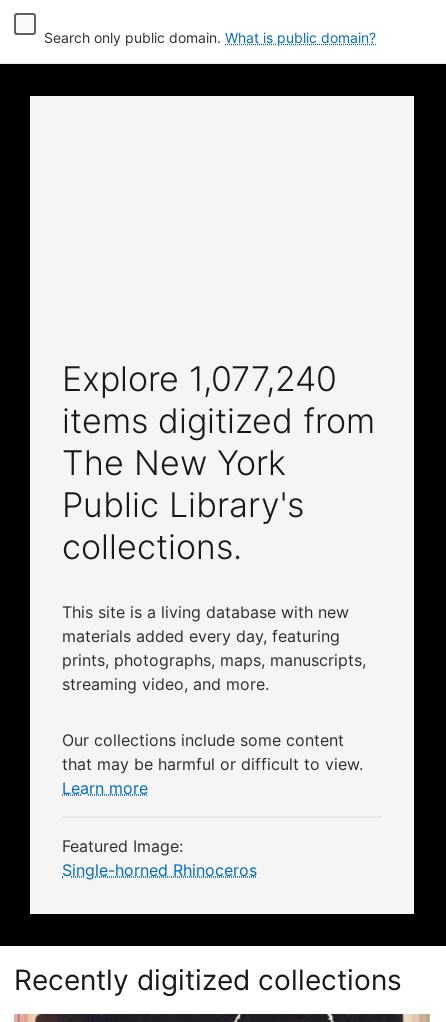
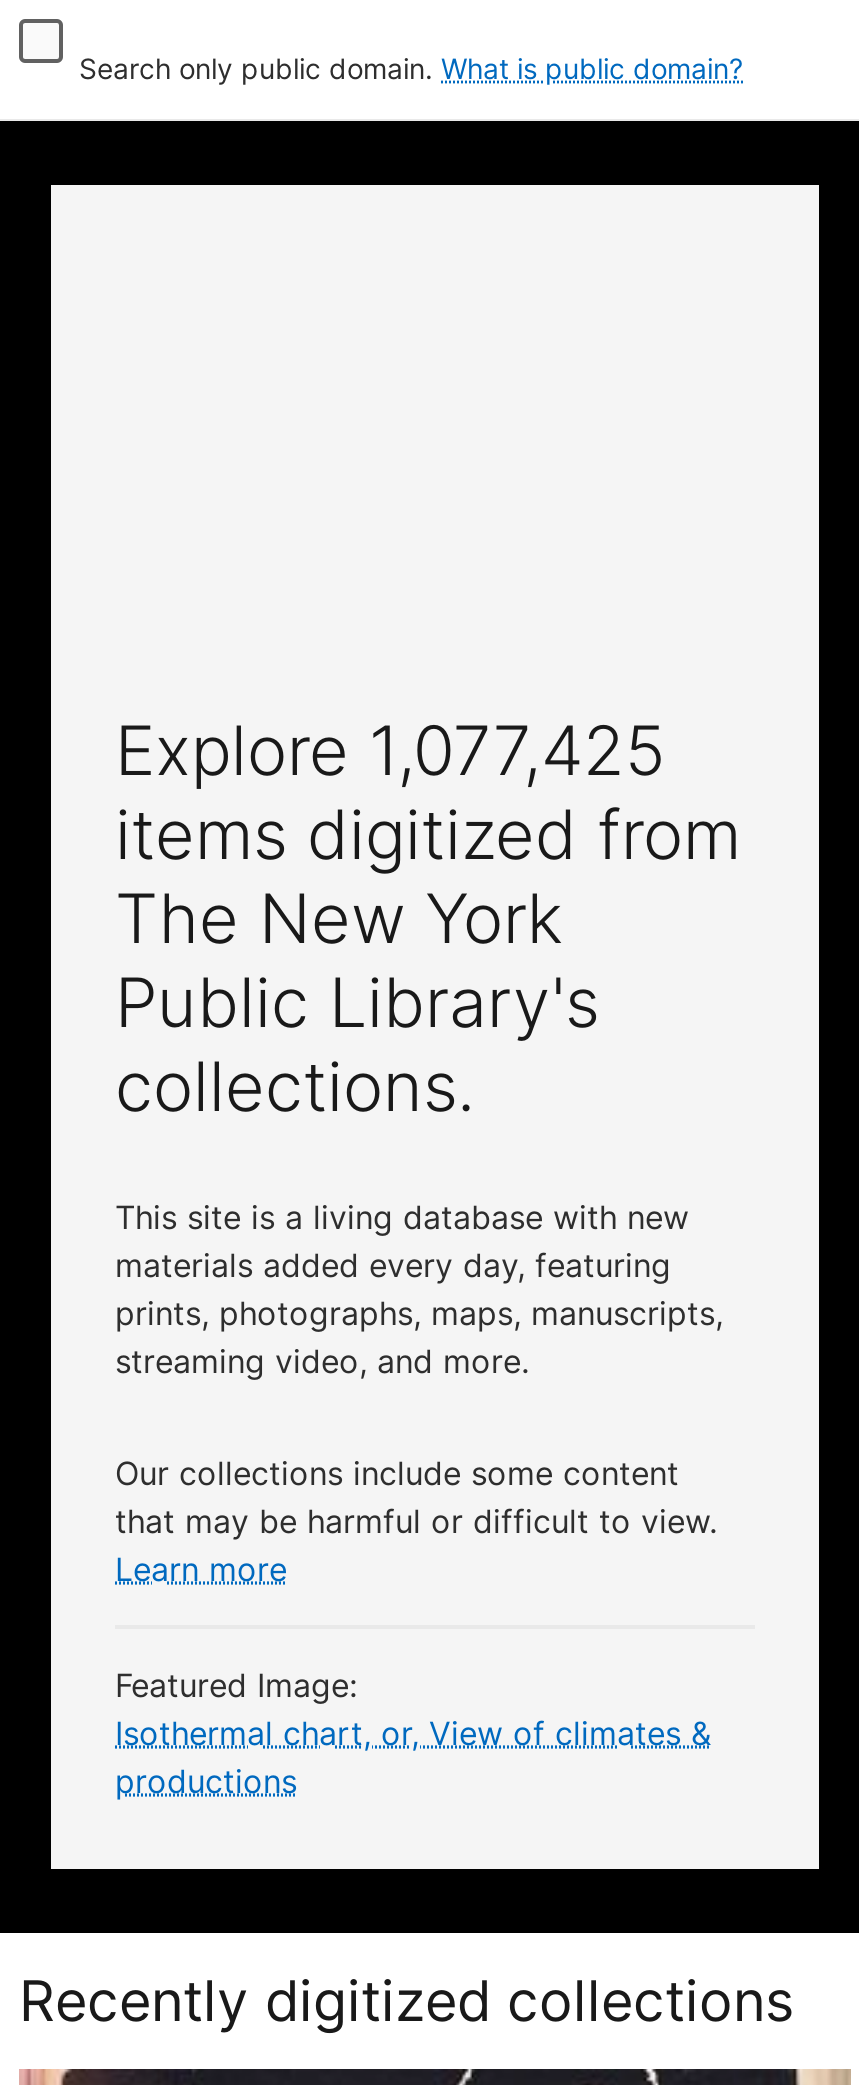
[62,358,337,399] Explore 1,077,240 -> [115,709,665,791] Explore 1,077,425
[62,860,257,880] Single-horned Rhinoceros -> [115,1713,711,1801] Isothermal chart, or, View of climates & | productions

